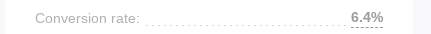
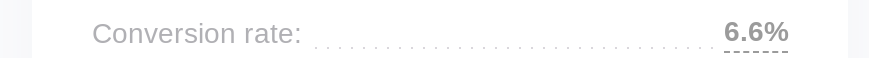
[351,9,383,25] 6.4% -> [724,15,788,47] 6.6%

